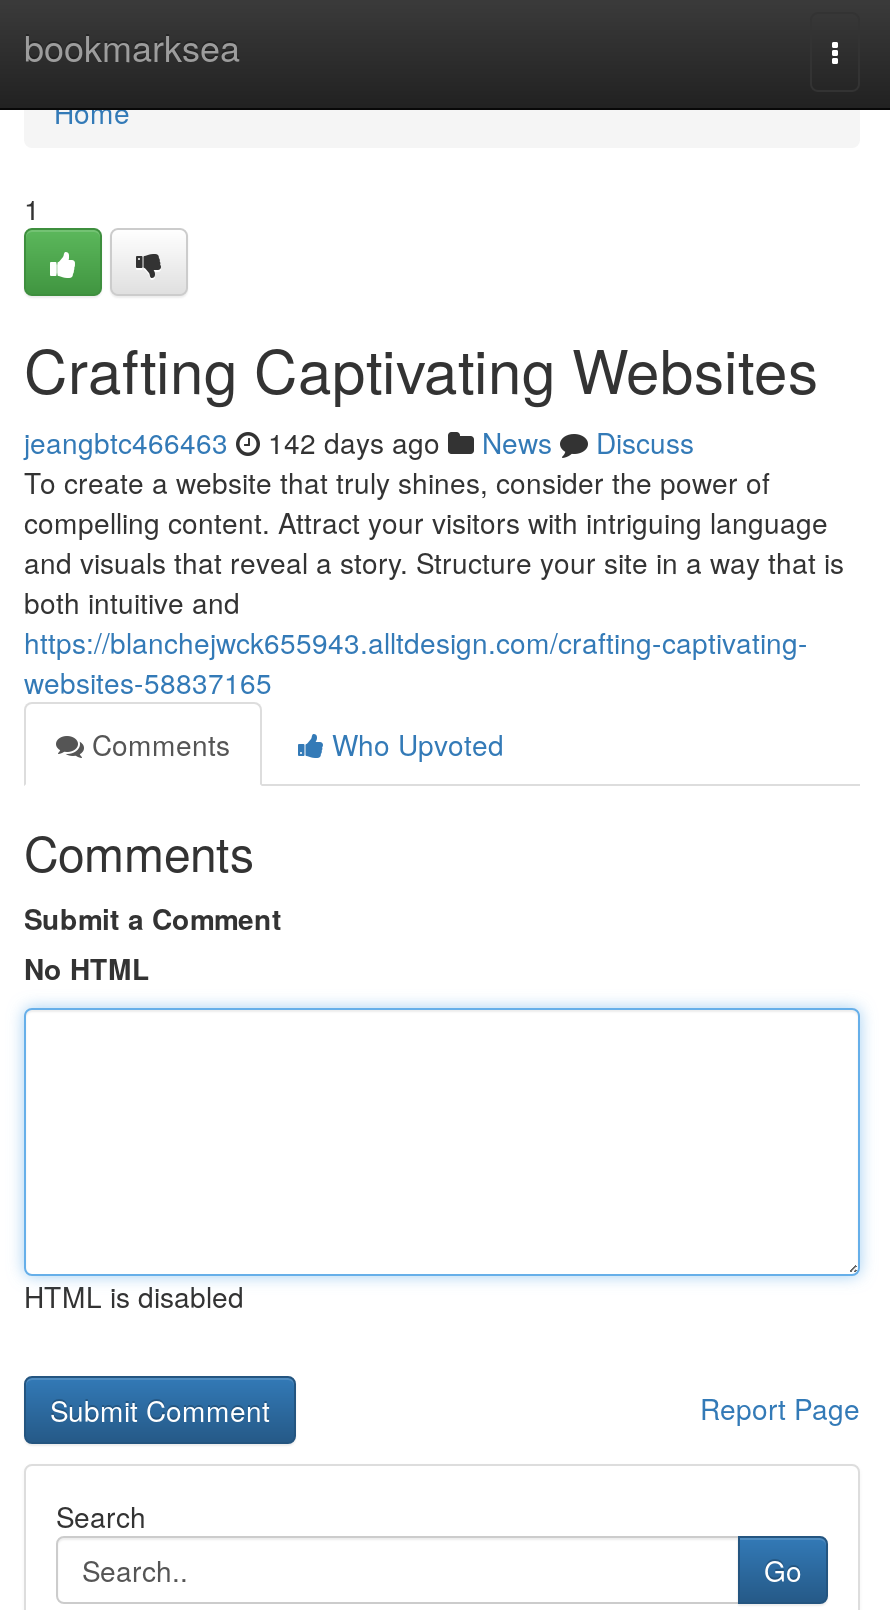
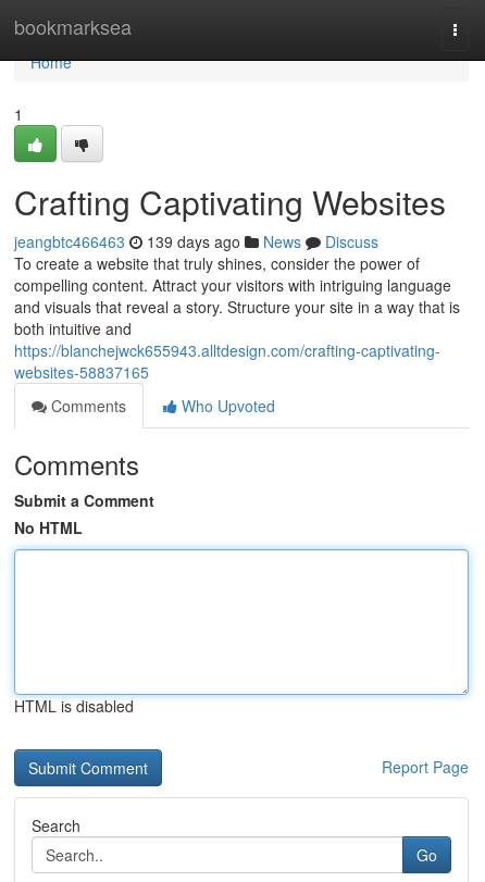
[24,422,694,462] jeangbtc466463 142 days ago News Discuss -> [14,231,378,252] jeangbtc466463 139 days ago News Discuss

